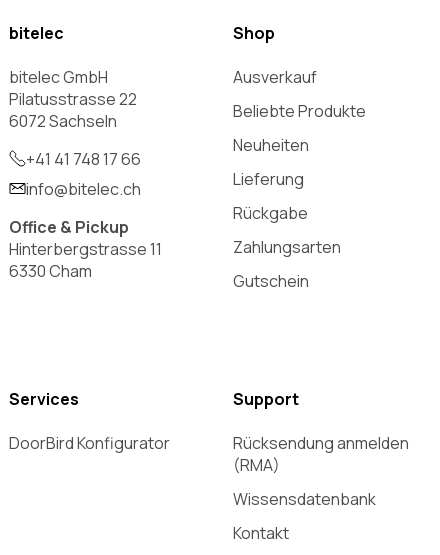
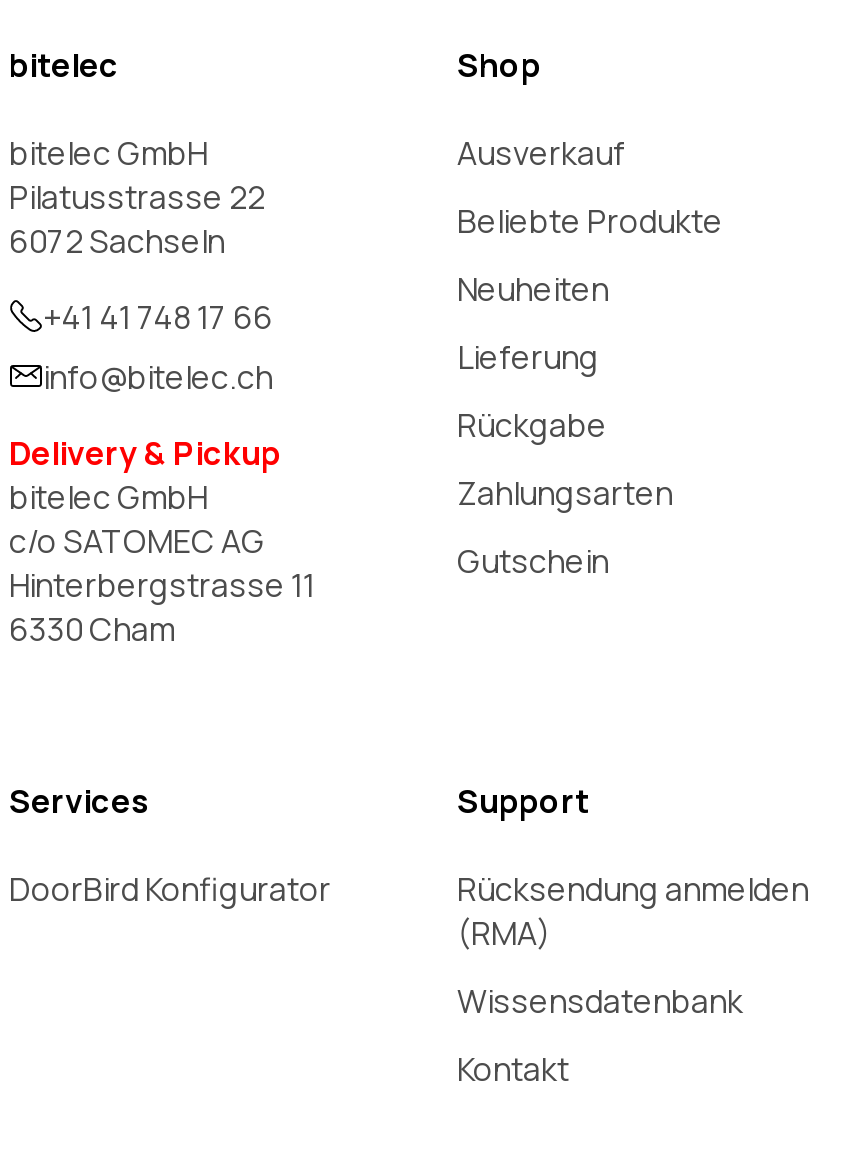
[9,216,129,238] Office & Pickup -> [9,430,281,562] Delivery & Pickup | bitelec GmbH | c/o SATOMEC AG
moved [9,238,162,282] -> [9,562,315,650]: Hinterbergstrasse 11 | 6330 Cham

